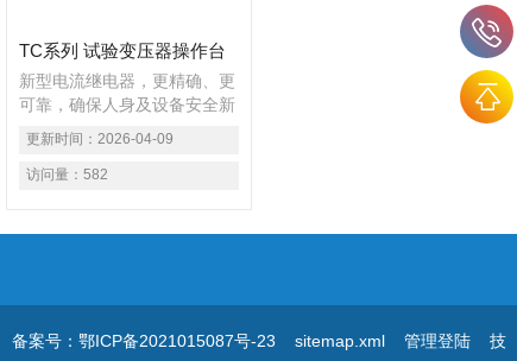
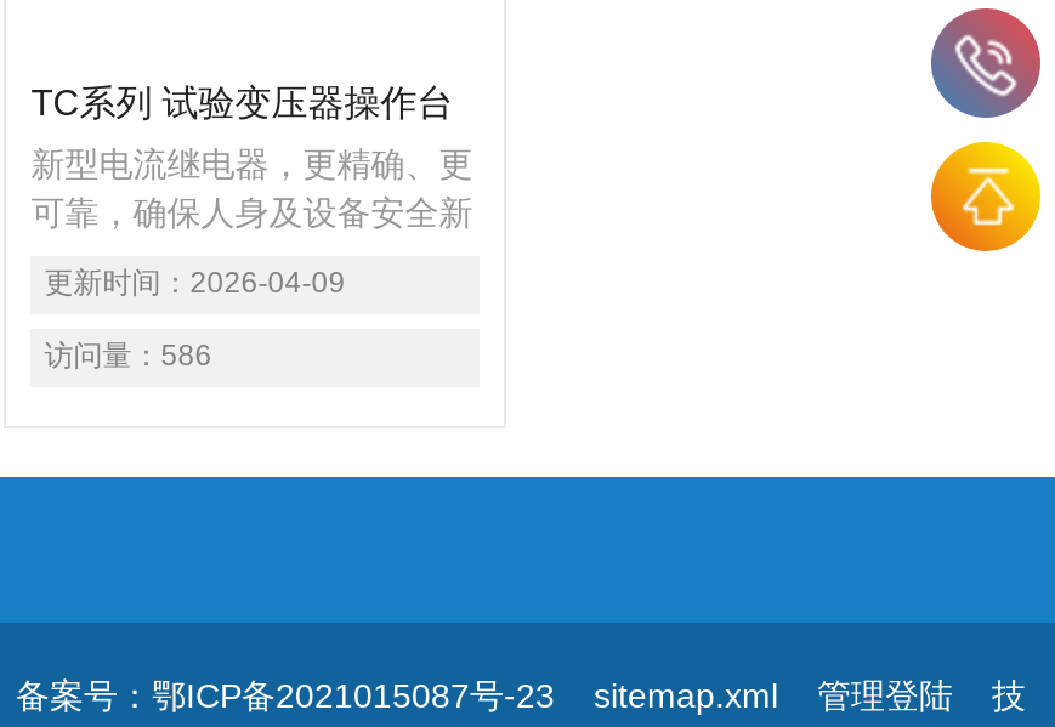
[26,166,108,183] 访问量：582 -> [44,339,212,373] 访问量：586

